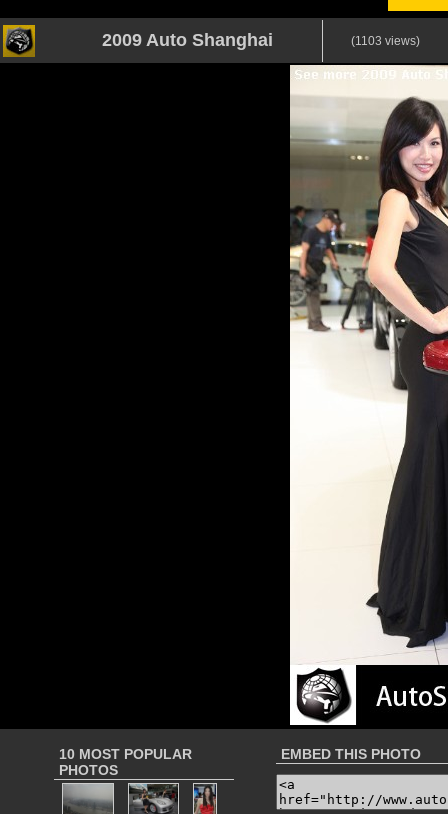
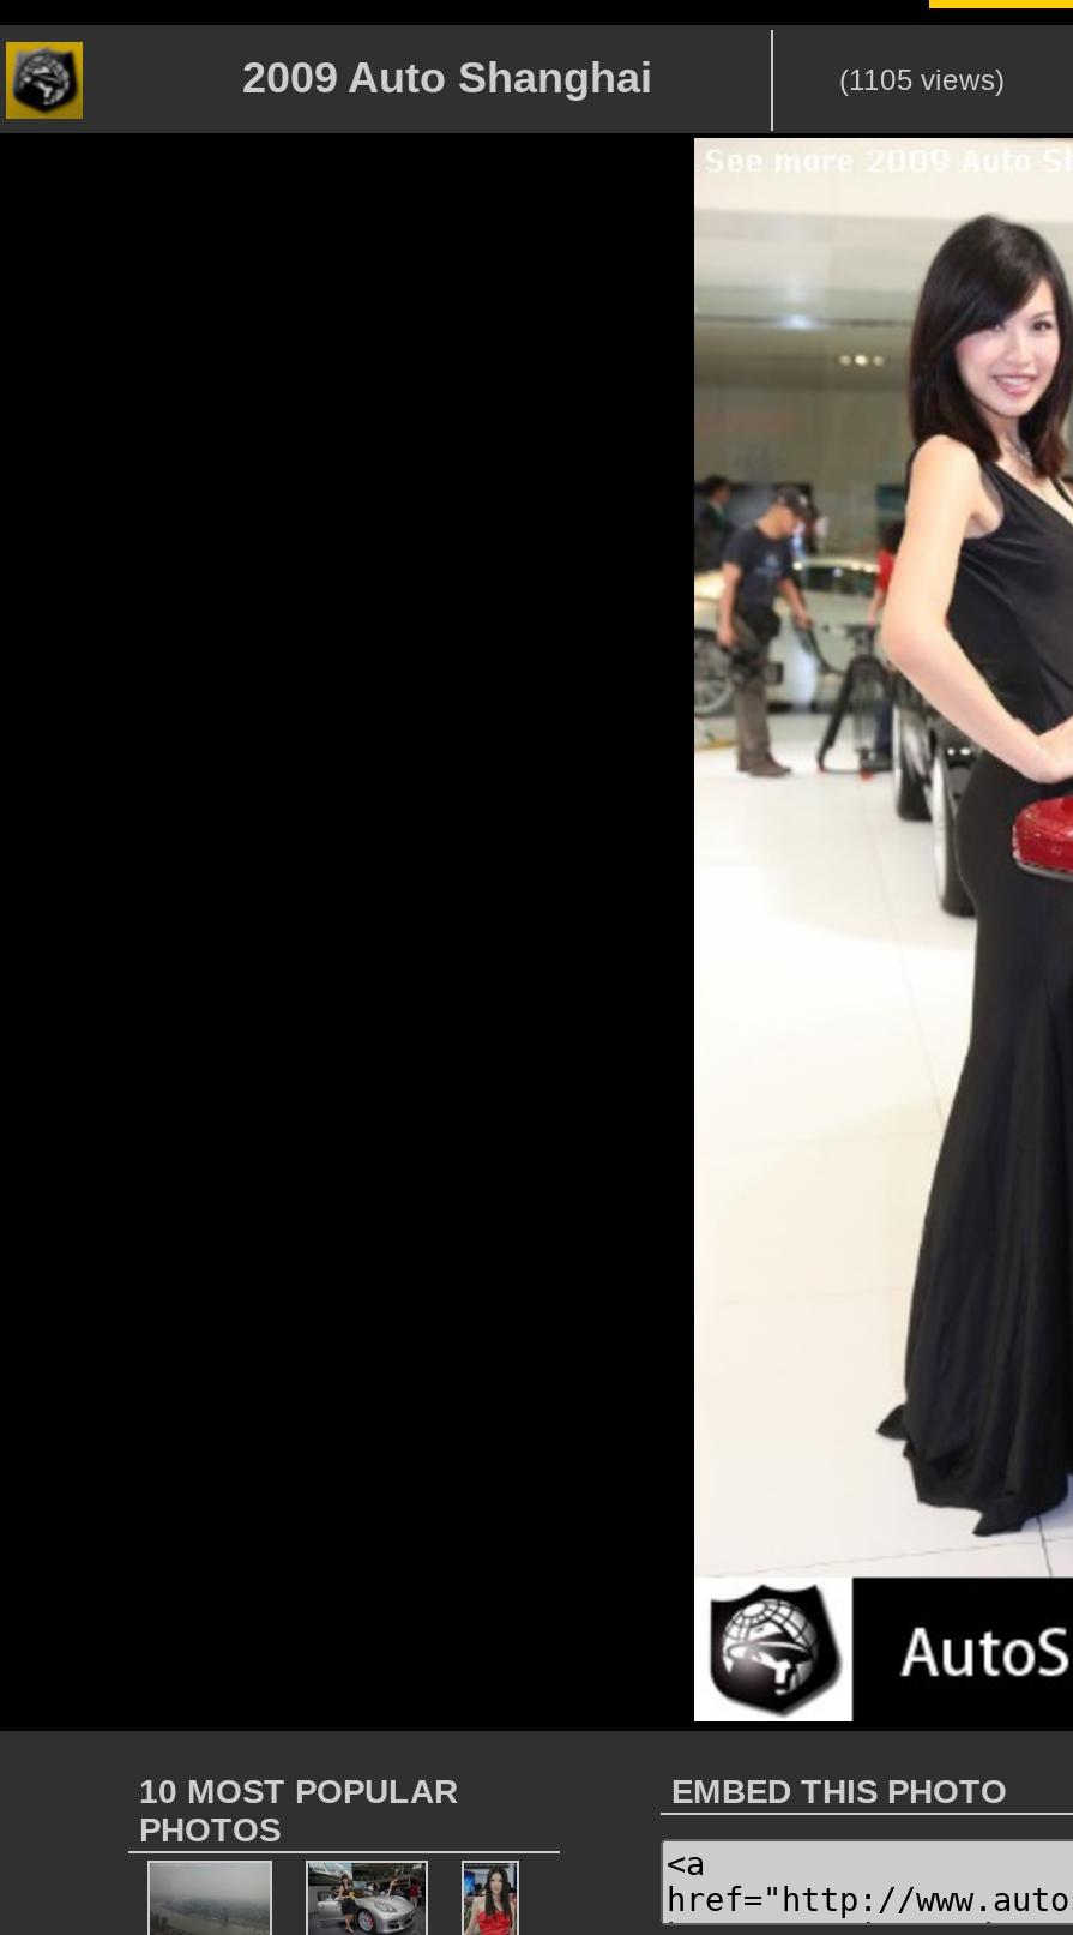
[350,34,419,48] (1103 views) -> [839,64,1005,97] (1105 views)

